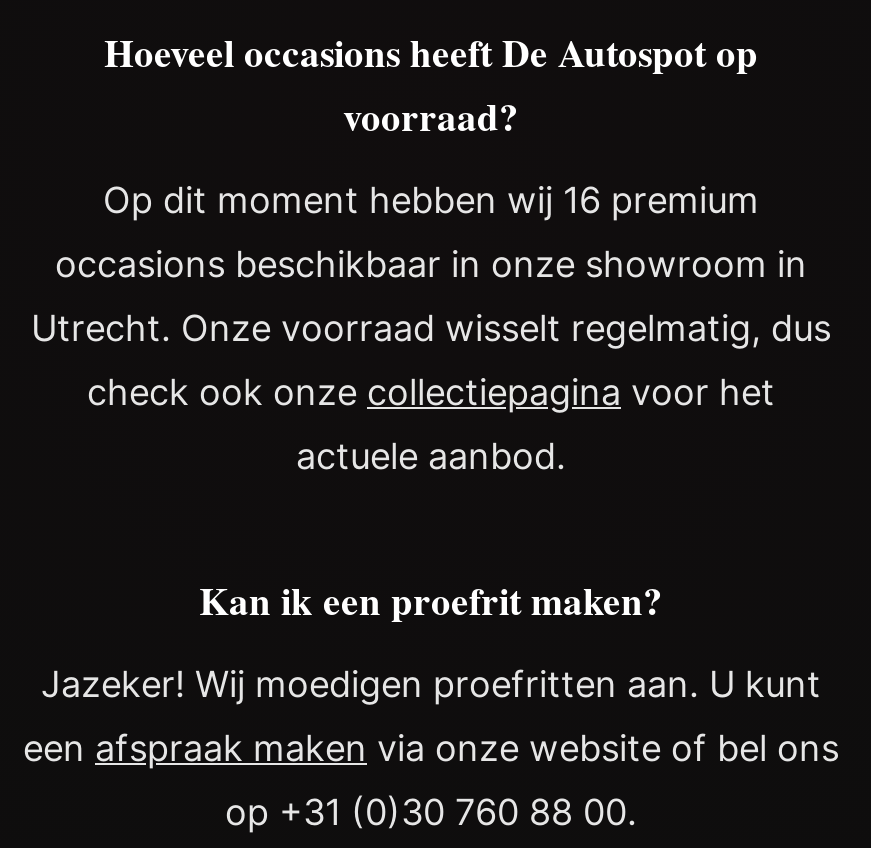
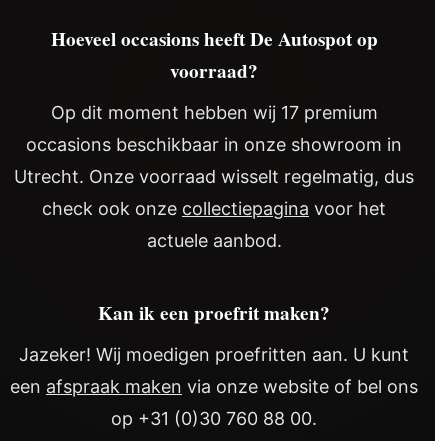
[103,179,759,221] Op dit moment hebben wij 16 premium -> [50,102,377,123] Op dit moment hebben wij 17 premium

